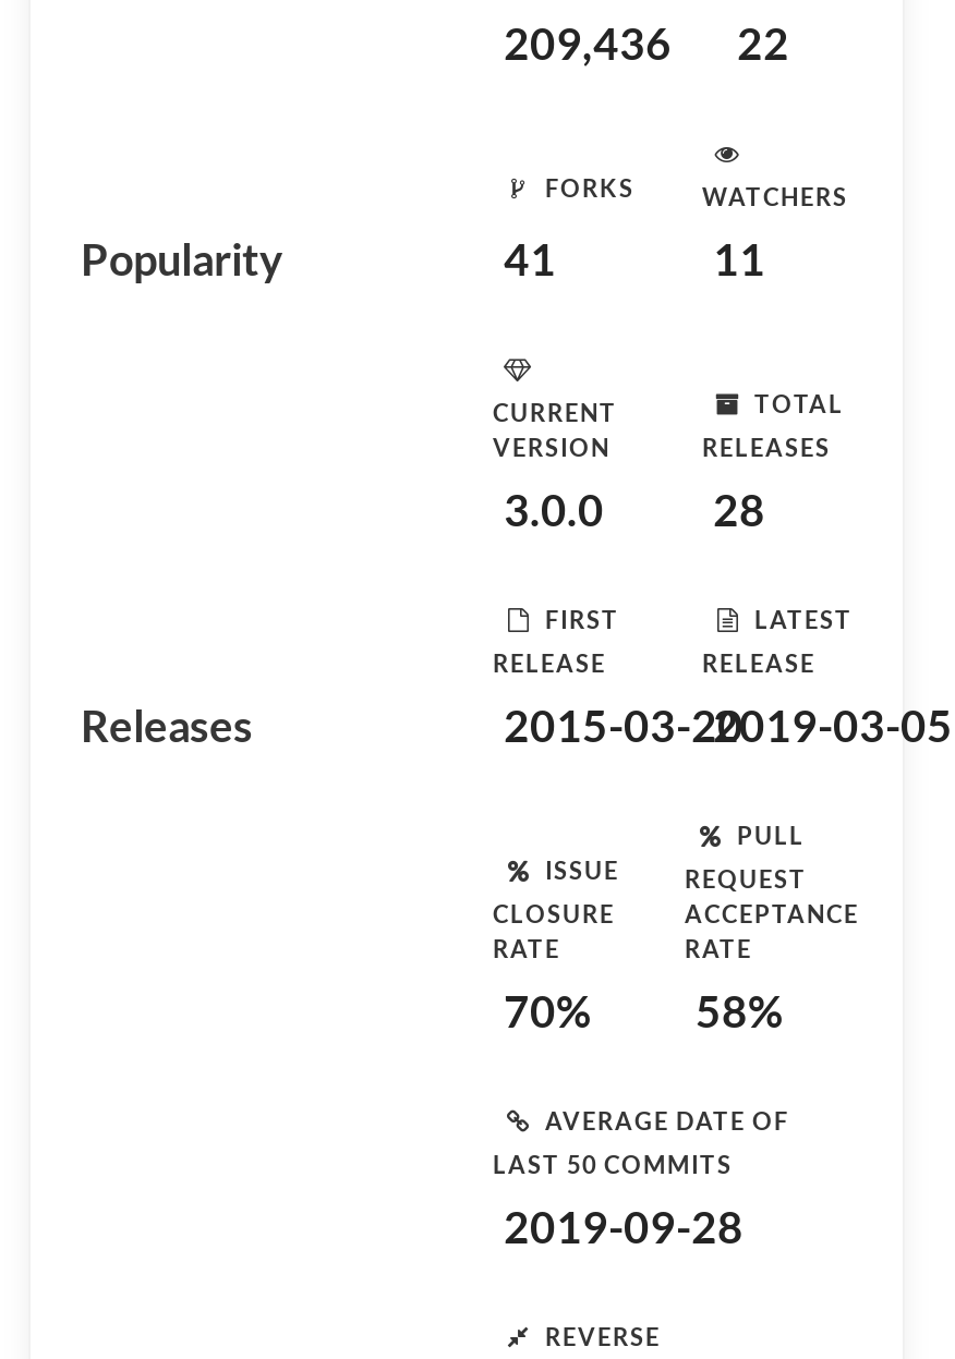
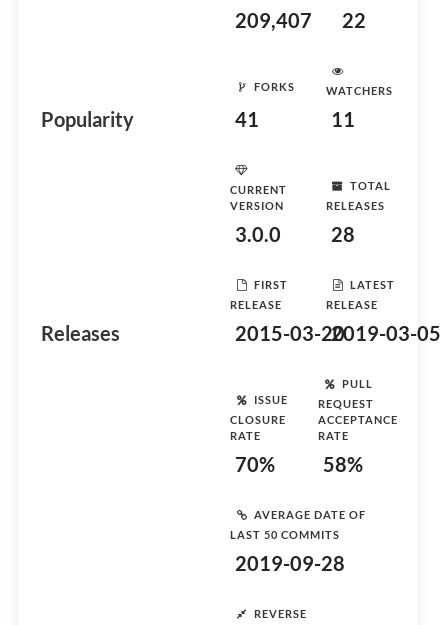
[504,16,789,69] 209,436 22 -> [235,8,366,32] 209,407 22

